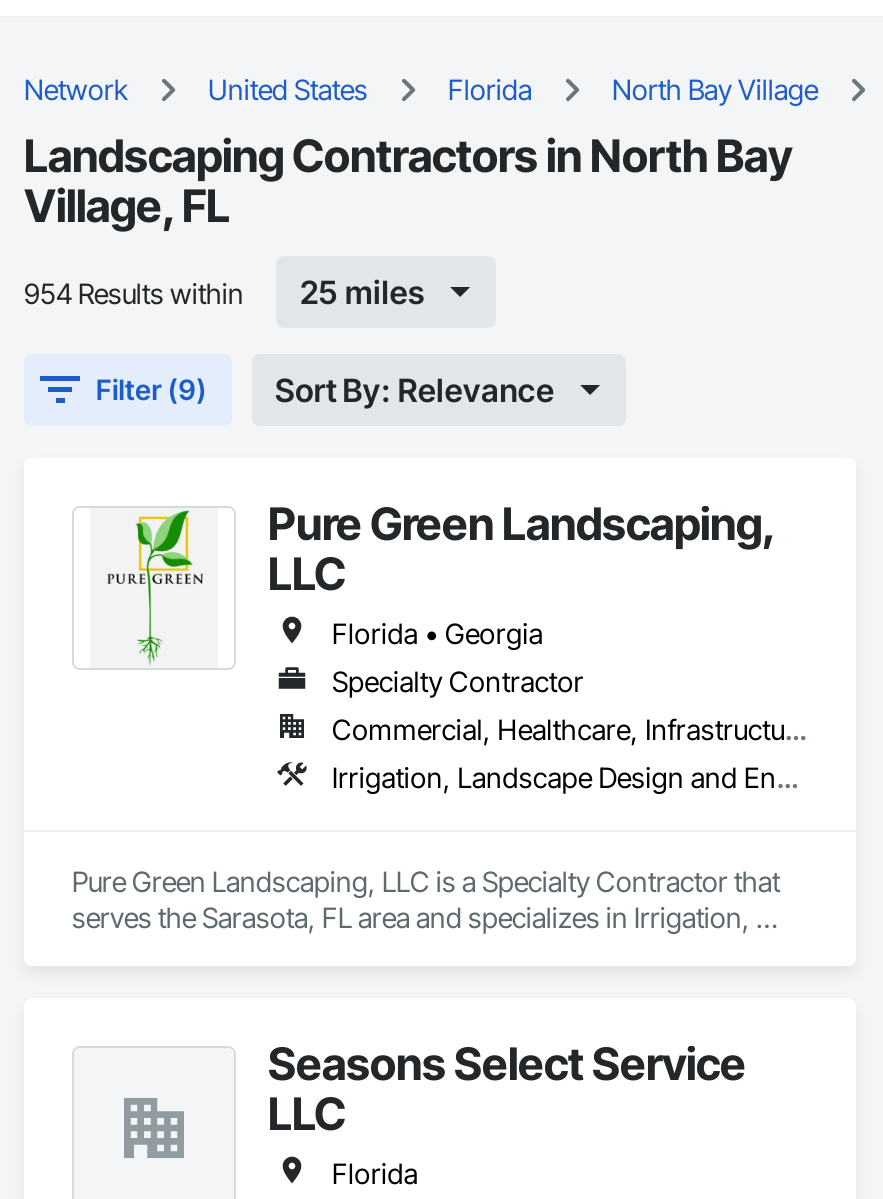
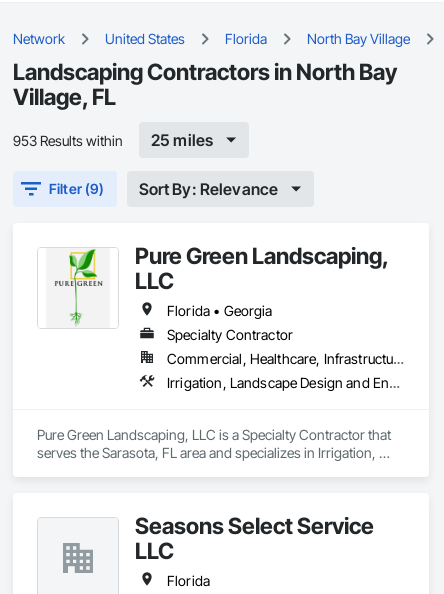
[24,275,244,309] 954 Results within -> [13,131,123,148] 953 Results within

